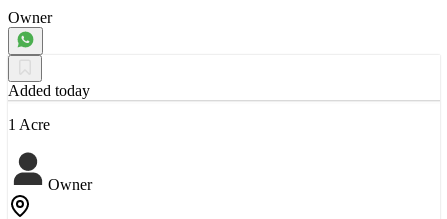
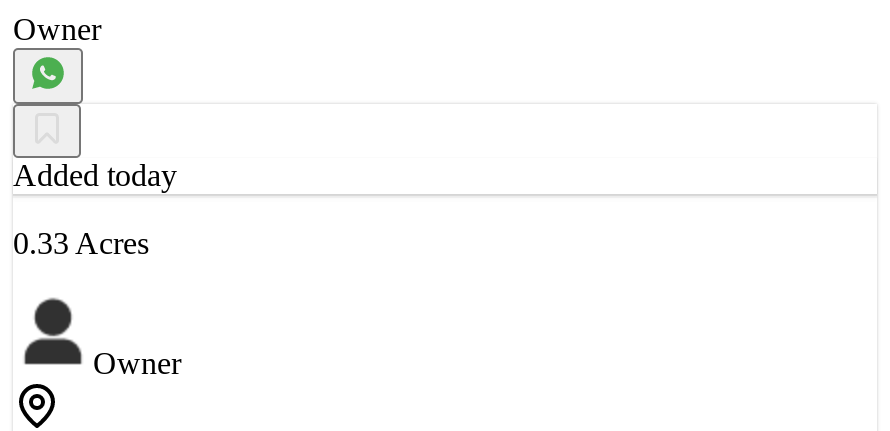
[8,116,50,133] 1 Acre -> [13,227,149,261] 0.33 Acres

